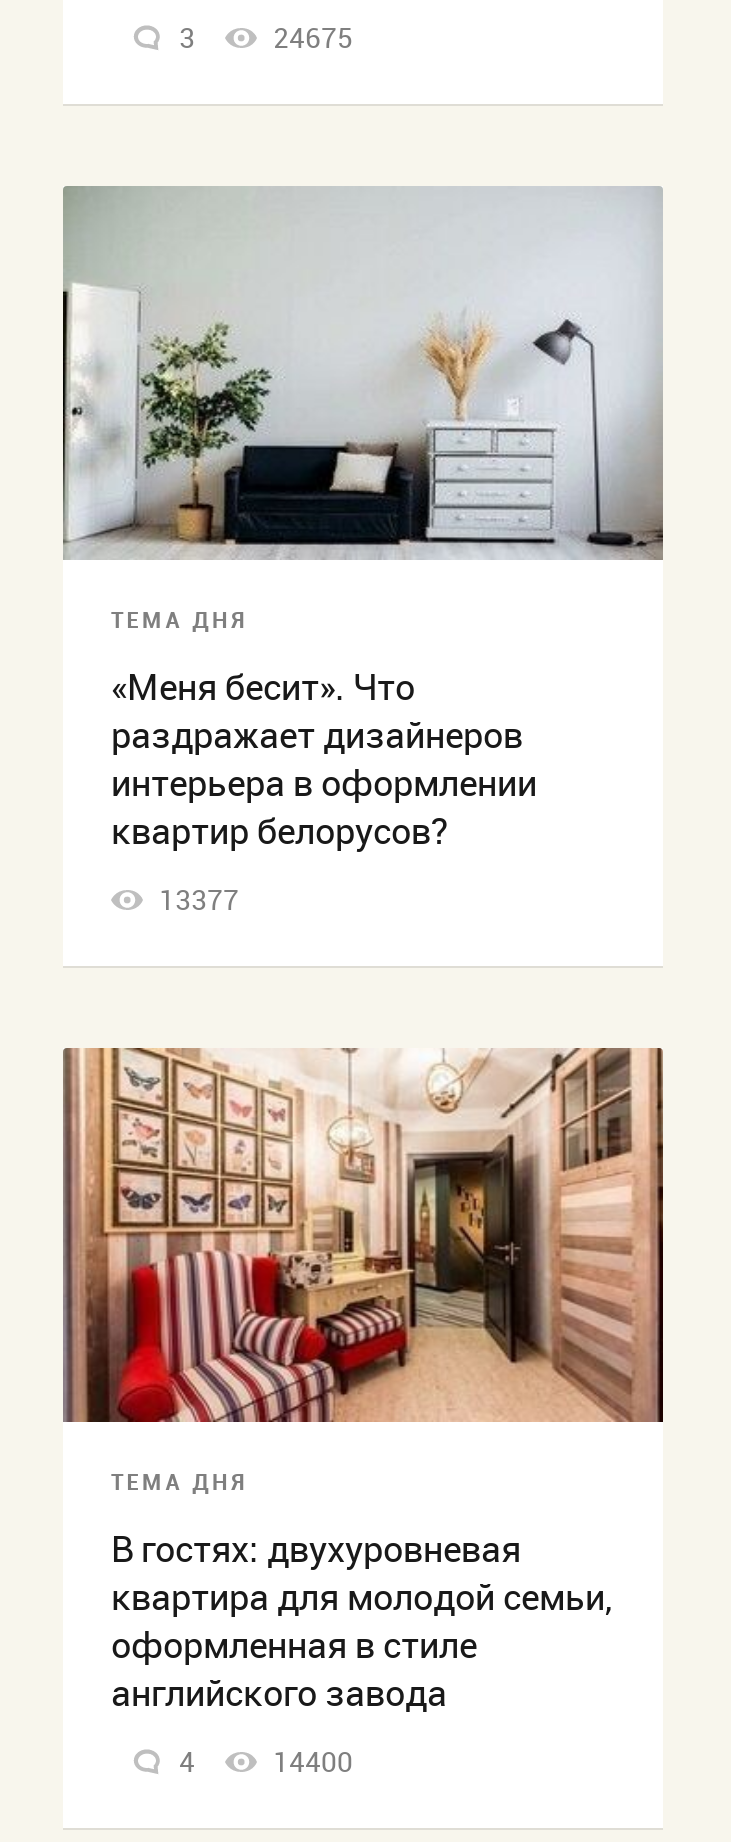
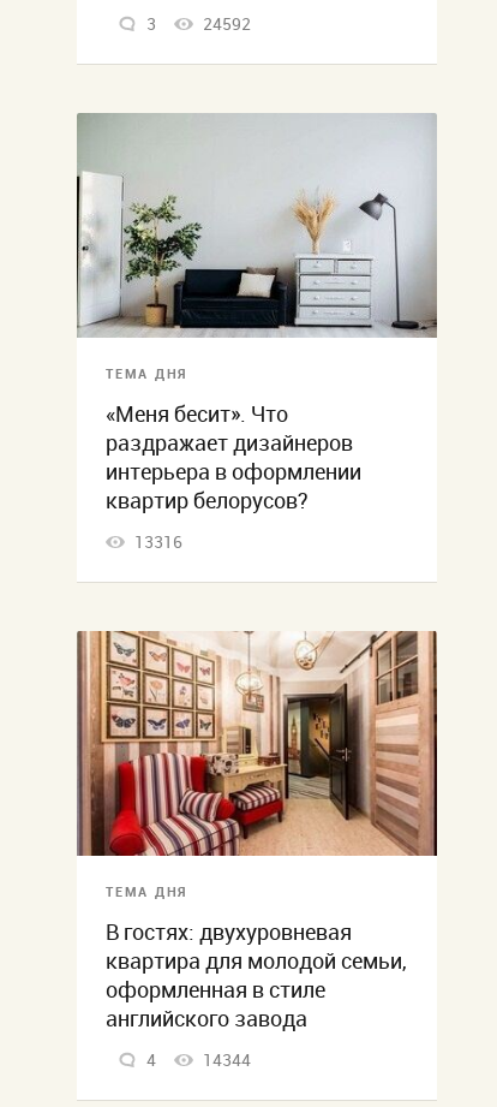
[273,22,353,54] 24675 -> [203,14,251,34] 24592
[159,884,239,916] 13377 -> [134,532,182,552] 13316
[273,1746,353,1778] 14400 -> [203,1051,251,1070] 14344

